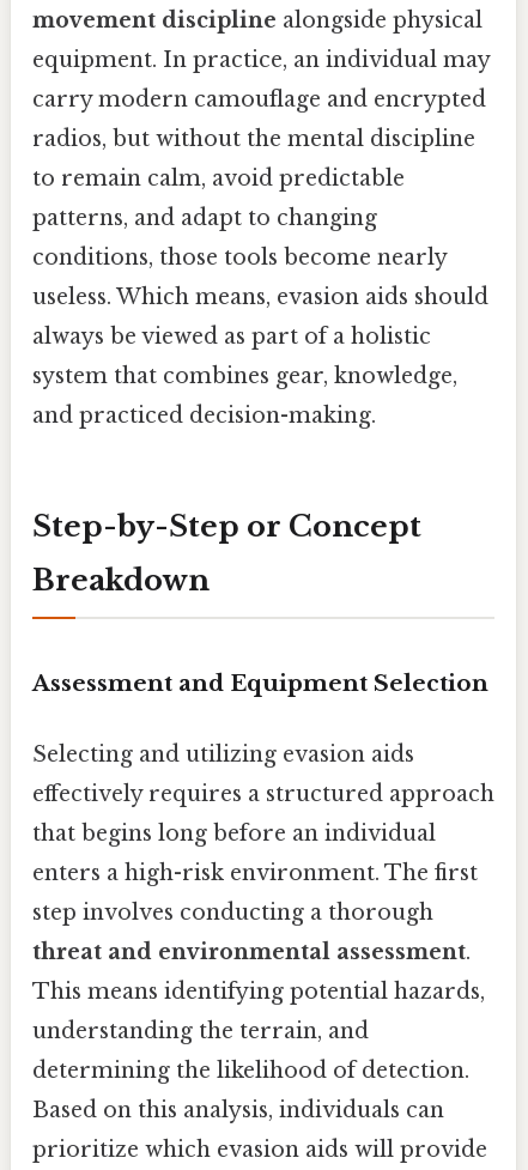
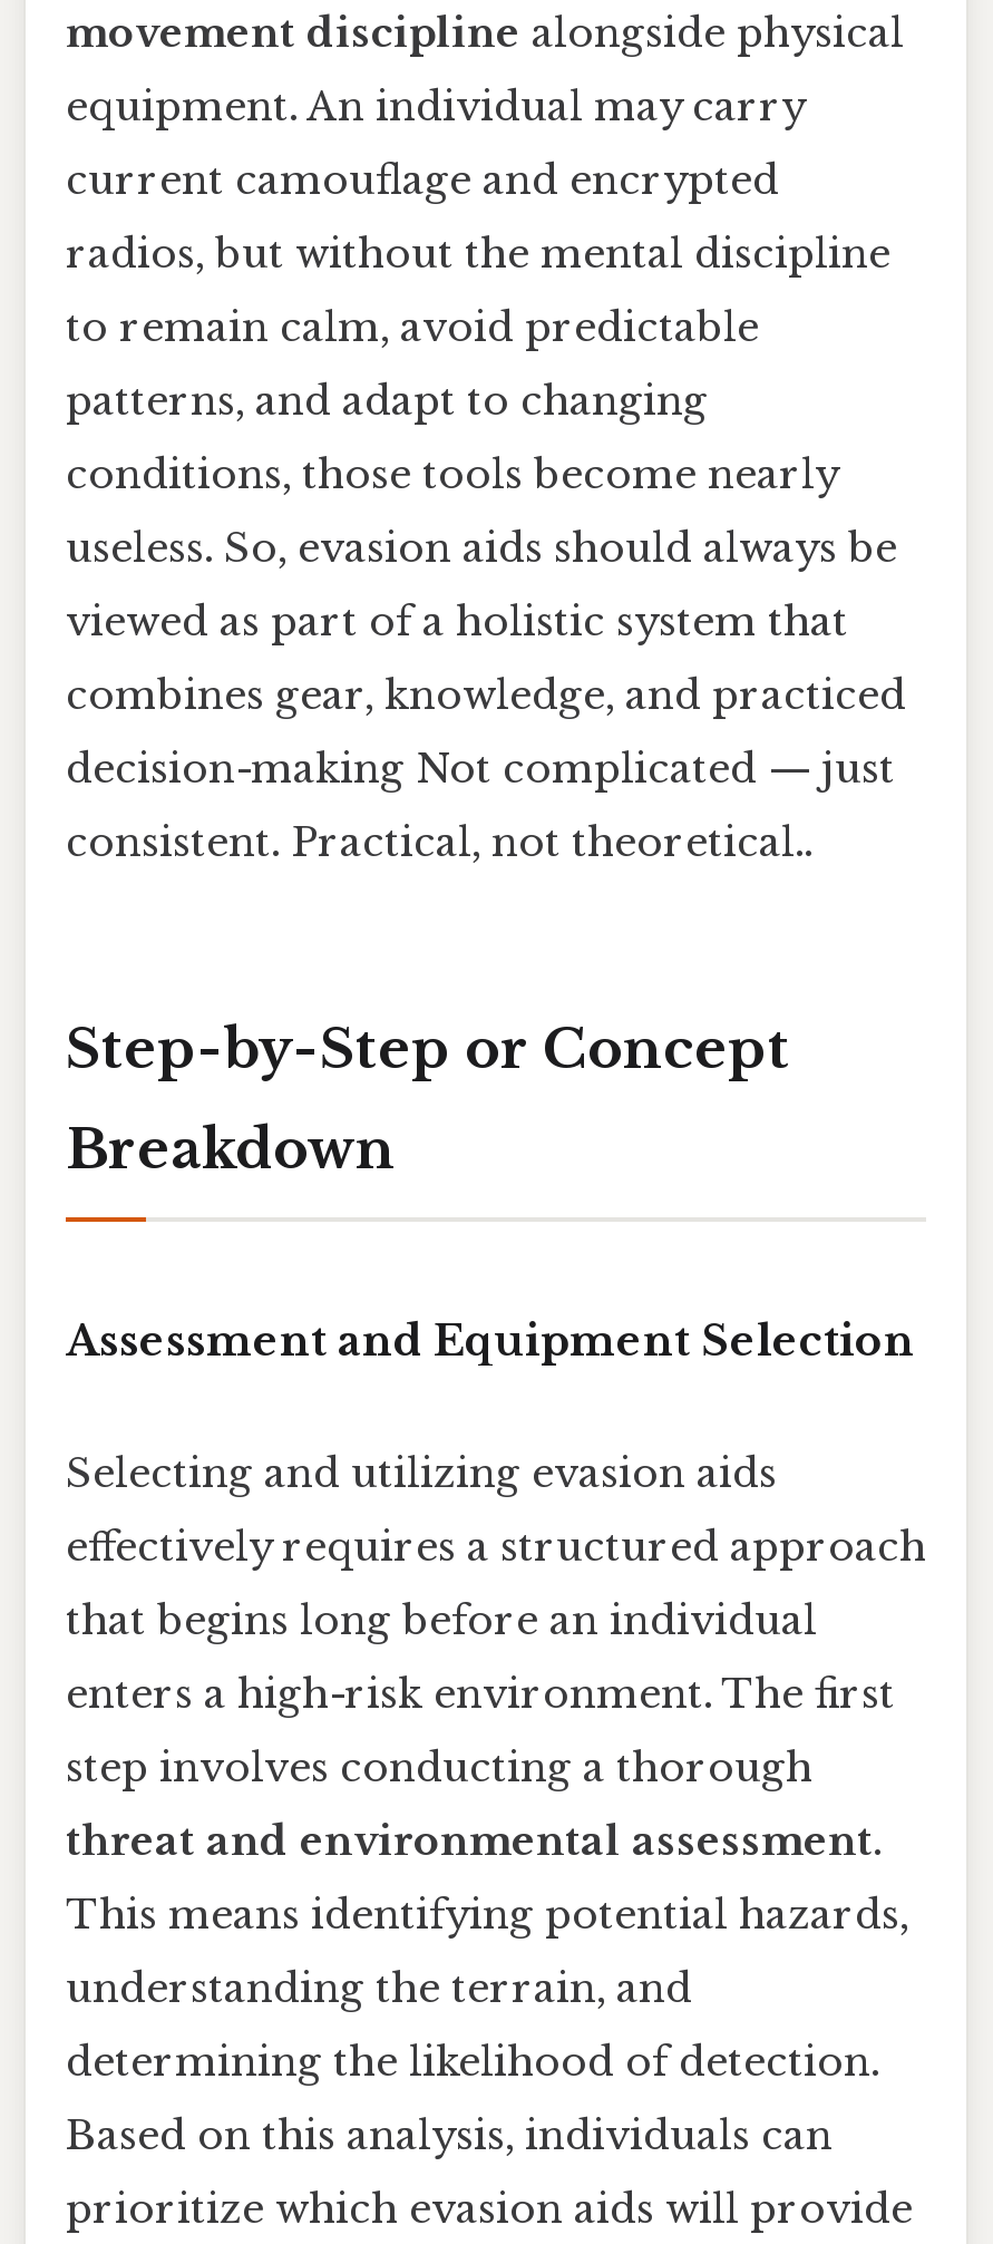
[32,47,490,74] equipment. In practice, an individual may -> [66,84,804,133] equipment. An individual may carry
[32,87,486,113] carry modern camouflage and encrypted -> [66,157,779,206] current camouflage and encrypted
[32,284,488,429] useless. Which means, evasion aids should | always be viewed as part of a holistic | system that combines gear, knowledge, | and practiced decision-making. -> [66,525,906,868] useless. So, evasion aids should always be | viewed as part of a holistic system that | combines gear, knowledge, and practiced | decision-making Not complicated — just | consistent. Practical, not theoretical..

